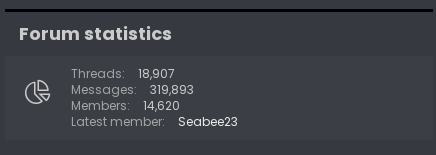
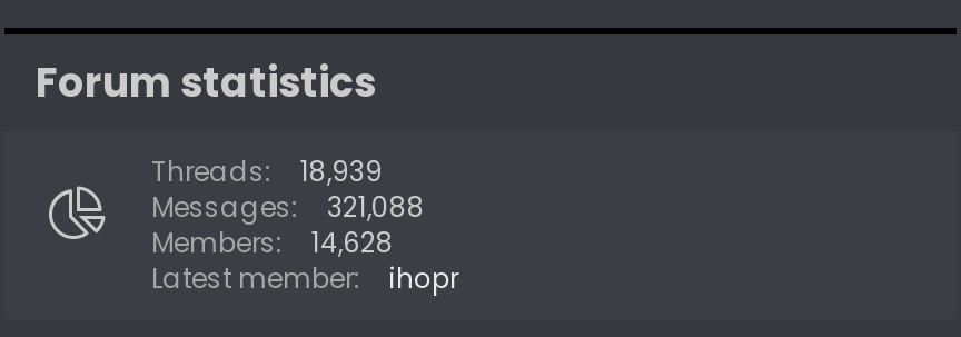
[71,65,175,82] Threads 18,907 -> [151,152,383,190] Threads 18,939
[71,81,194,98] Messages 319,893 -> [151,188,425,226] Messages 321,088
[71,97,180,114] Members 14,620 -> [151,224,394,261] Members 14,628
[178,113,238,130] Seabee23 -> [389,259,458,297] ihopr

